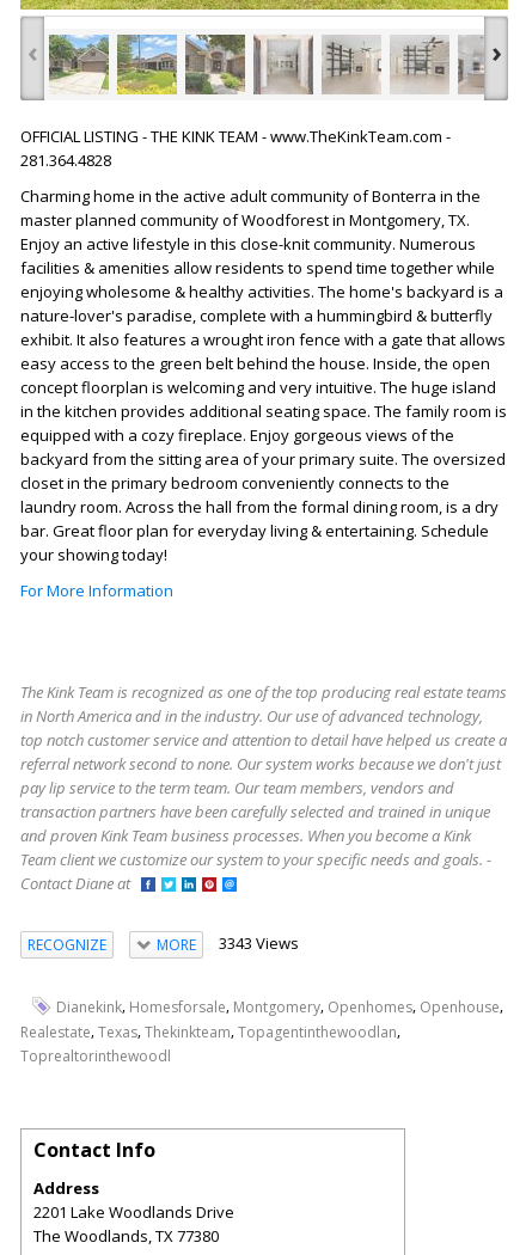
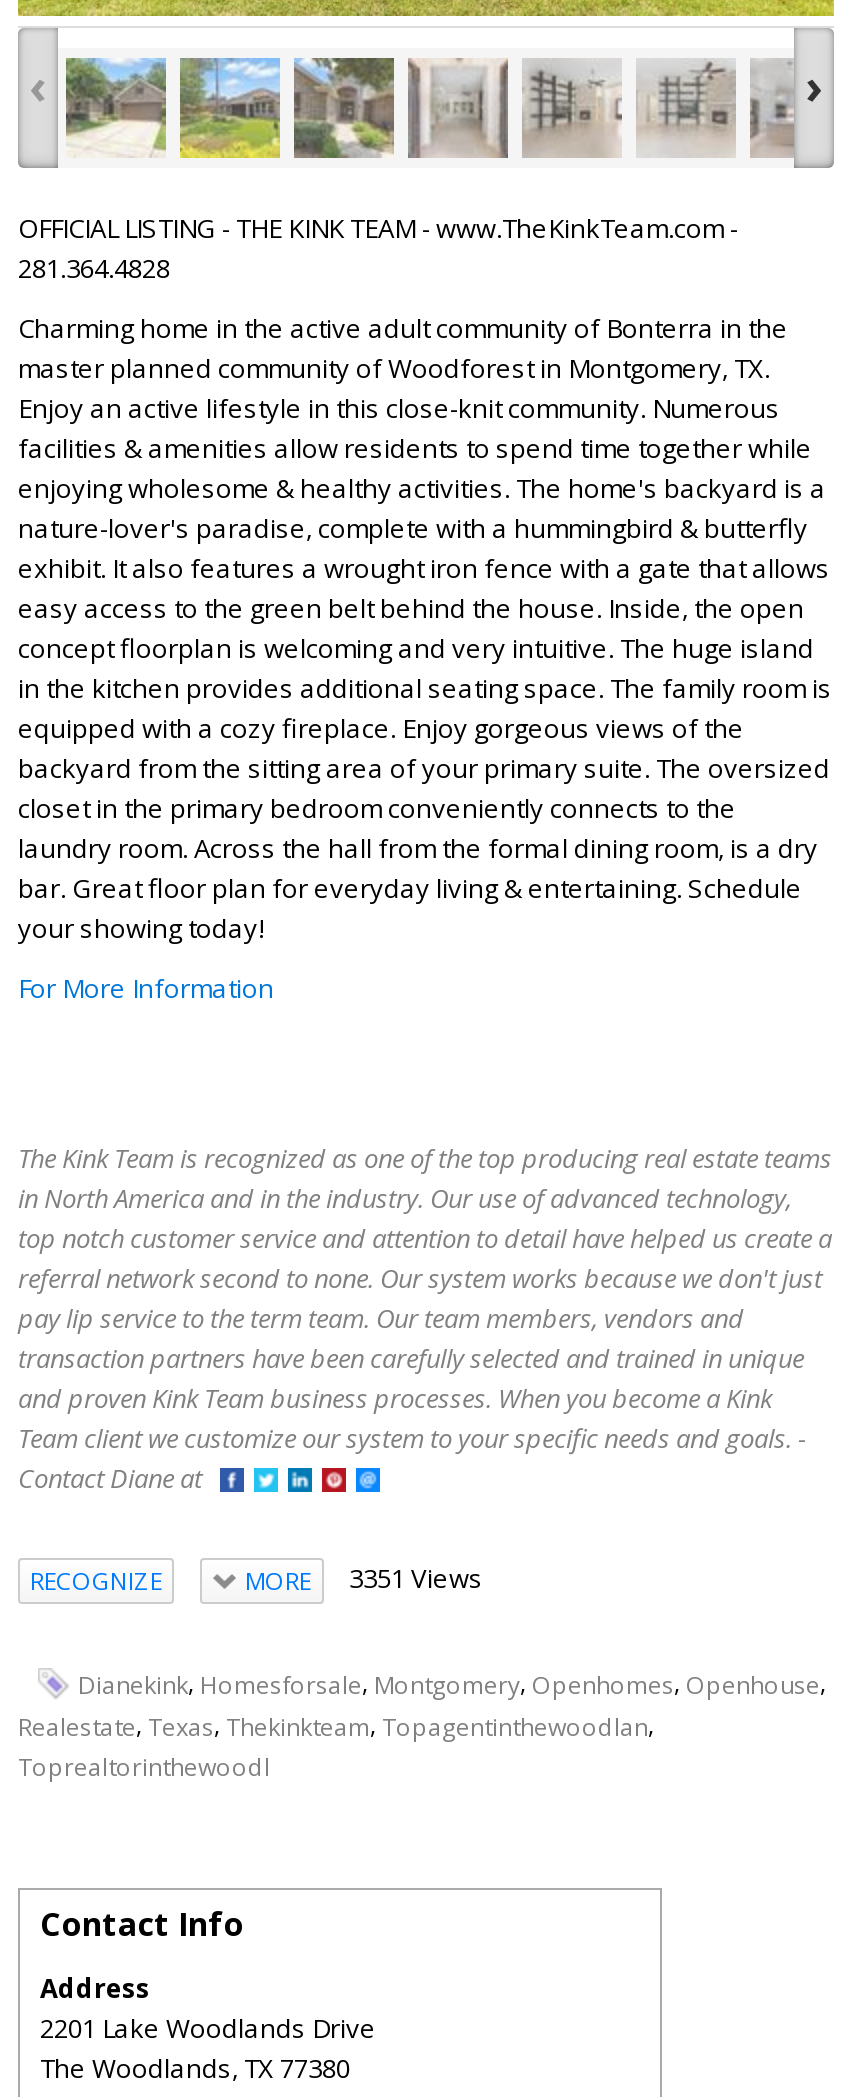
[156,933,298,955] MORE 3343 Views -> [245,1560,483,1598] MORE 3351 Views

